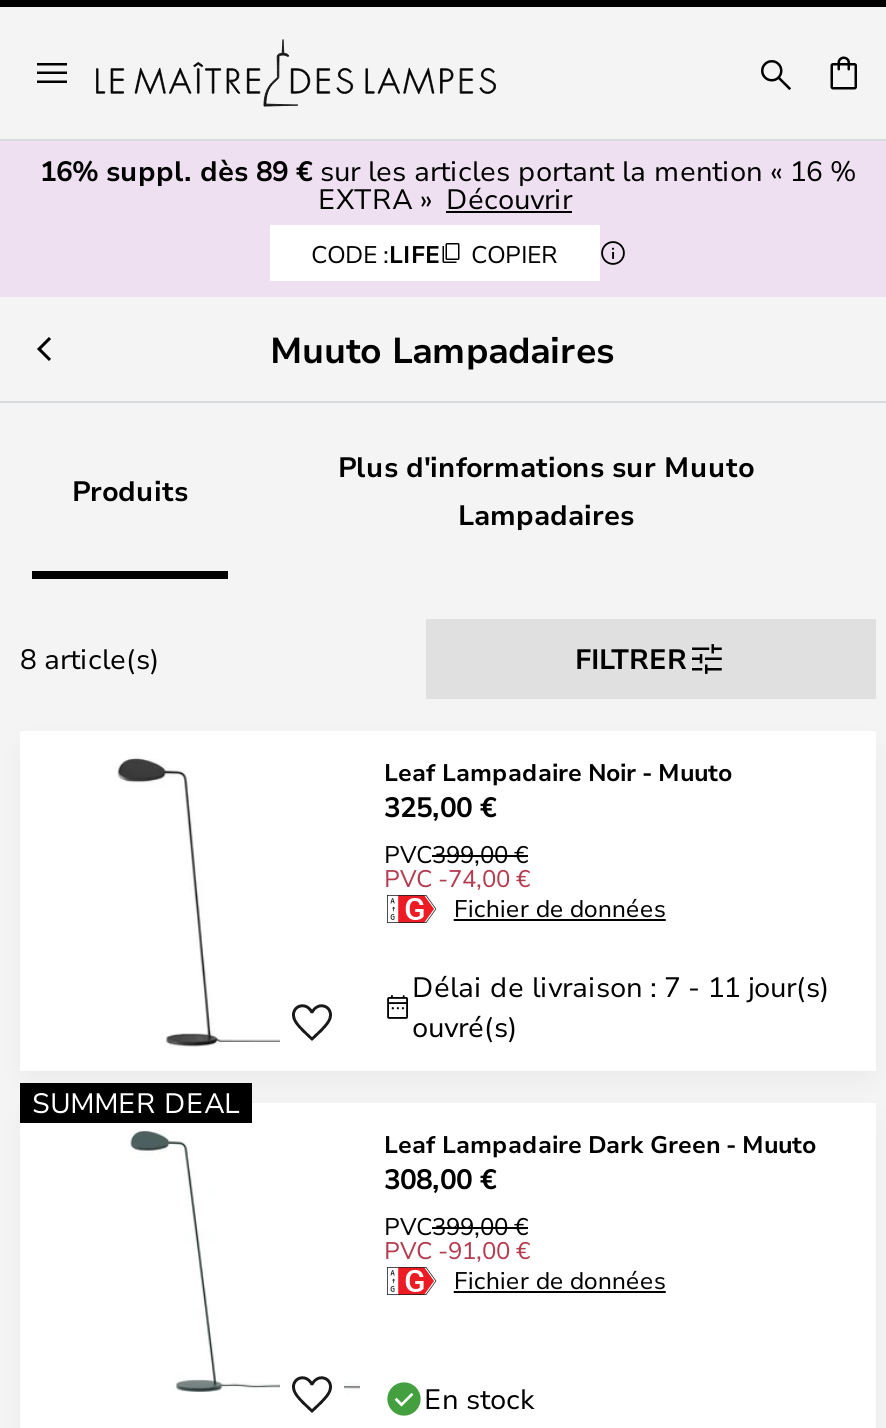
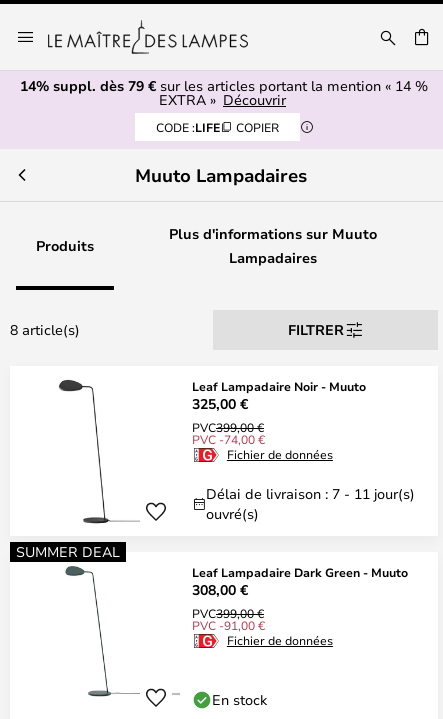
[40,151,856,189] 16% suppl. dès 89 €sur les articles portant la mention « 16 % -> [20,76,428,95] 14% suppl. dès 79 €sur les articles portant la mention « 14 %

